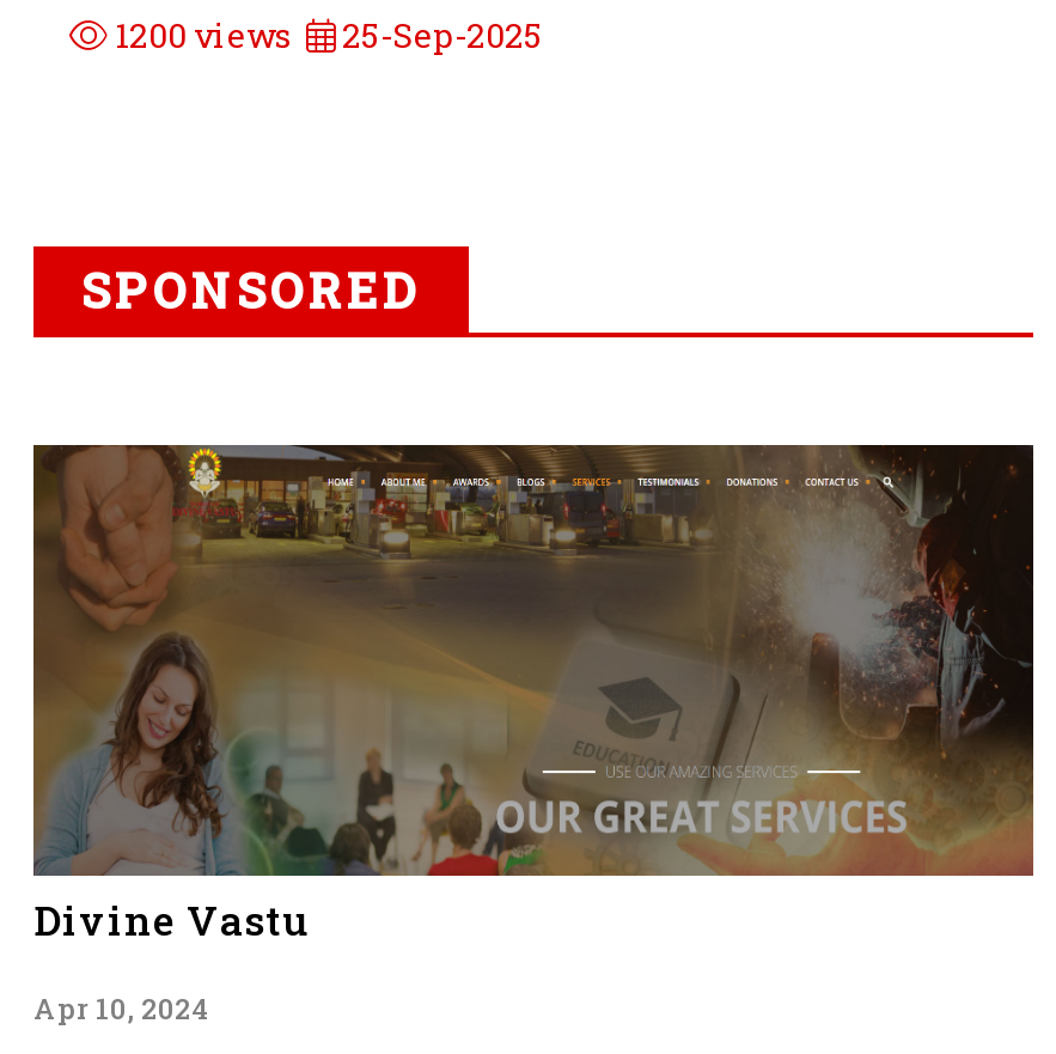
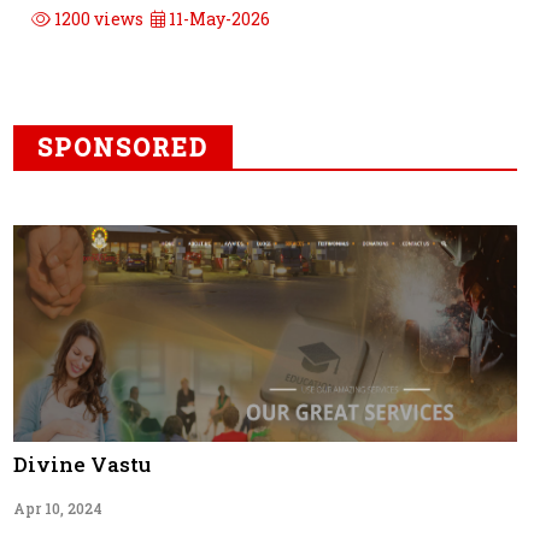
[108,13,543,58] 1200 views 25-Sep-2025 -> [51,8,270,30] 1200 views 11-May-2026

